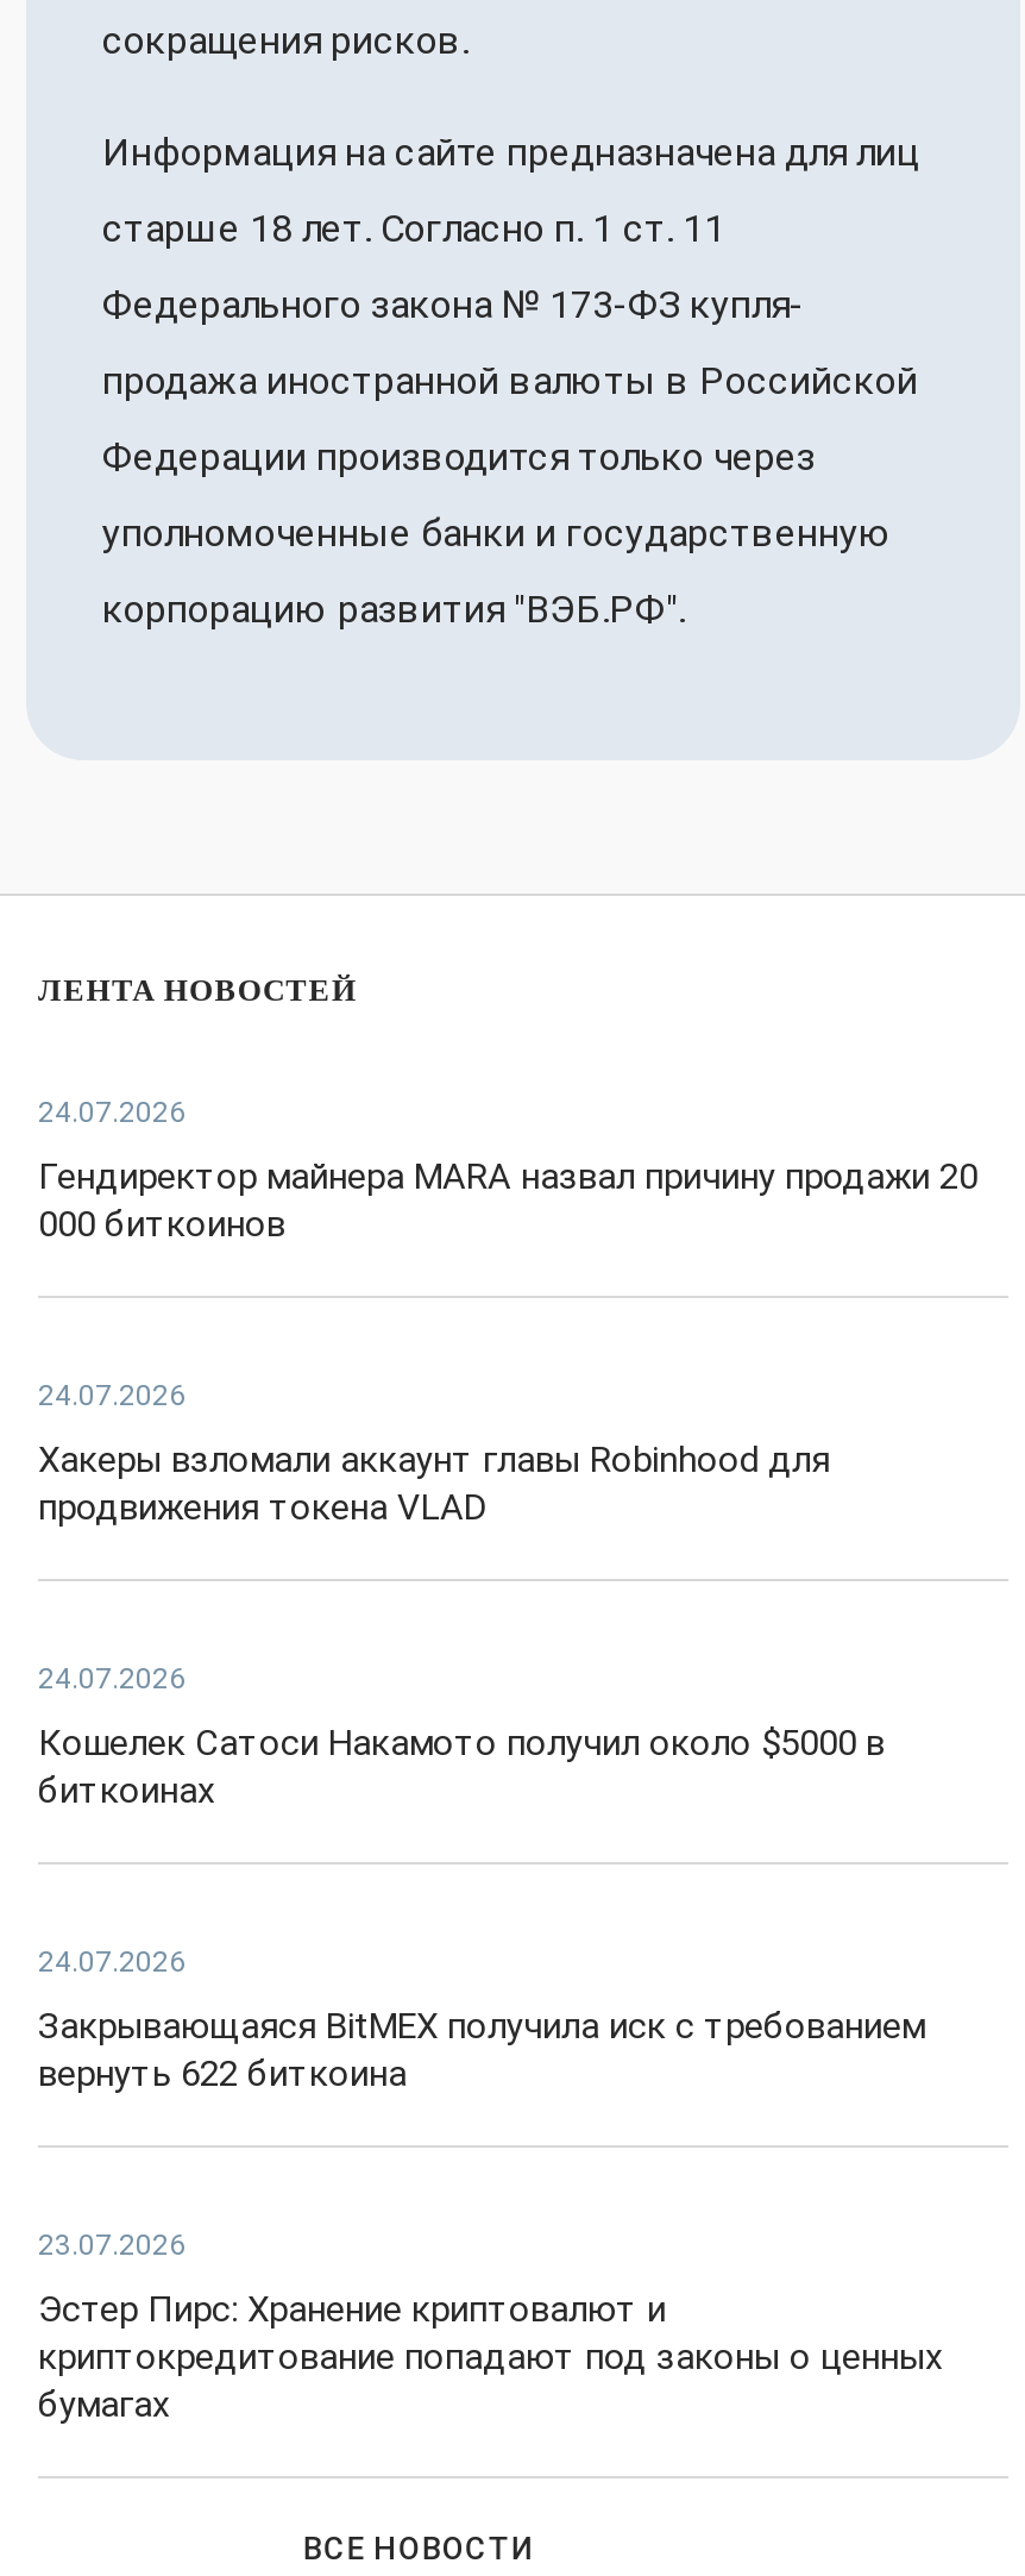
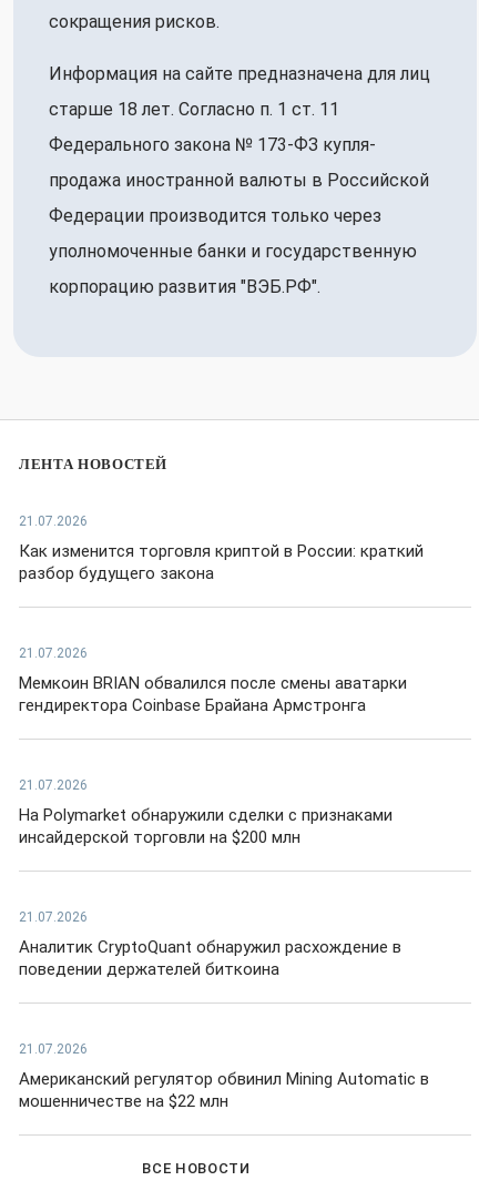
[38,1095,185,1129] 24.07.2026 -> [19,513,88,529] 21.07.2026
[38,1155,977,1245] Гендиректор майнера MARA назвал причину продажи 20 | 000 биткоинов -> [19,541,424,583] Как изменится торговля криптой в России: краткий | разбор будущего закона
[38,1379,185,1412] 24.07.2026 -> [19,645,88,661] 21.07.2026
[38,1438,830,1528] Хакеры взломали аккаунт главы Robinhood для | продвижения токена VLAD -> [19,673,407,715] Мемкоин BRIAN обвалился после смены аватарки | гендиректора Coinbase Брайана Армстронга
[38,1662,185,1695] 24.07.2026 -> [19,777,88,793] 21.07.2026
[38,1721,885,1812] Кошелек Сатоси Накамото получил около $5000 в | биткоинах -> [19,805,393,847] На Polymarket обнаружили сделки с признаками | инсайдерской торговли на $200 млн
[38,1945,185,1978] 24.07.2026 -> [19,909,88,925] 21.07.2026
[38,2004,925,2095] Закрывающаяся BitMEX получила иск с требованием | вернуть 622 биткоина -> [19,937,401,979] Аналитик CryptoQuant обнаружил расхождение в | поведении держателей биткоина
[38,2228,185,2261] 23.07.2026 -> [19,1041,88,1057] 21.07.2026
[38,2288,942,2426] Эстер Пирс: Хранение криптовалют и | криптокредитование попадают под законы о ценных | бумагах -> [19,1069,429,1111] Американский регулятор обвинил Mining Automatic в | мошенничестве на $22 млн

